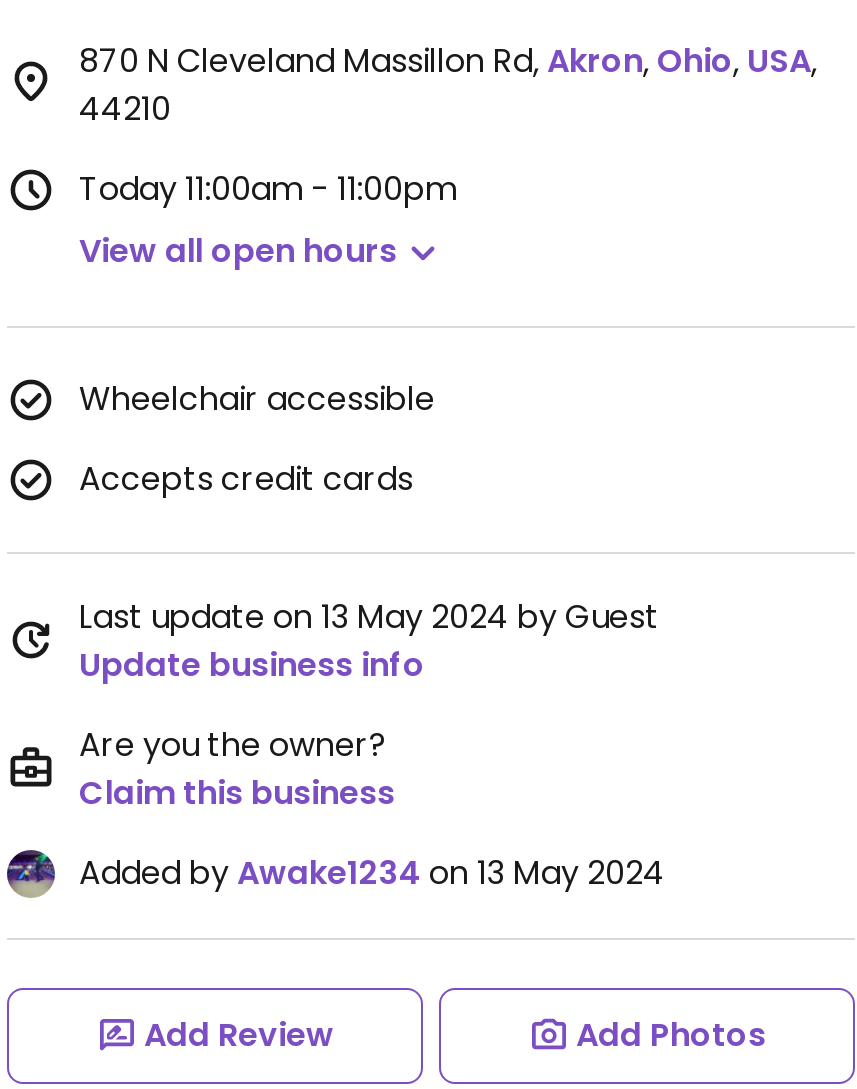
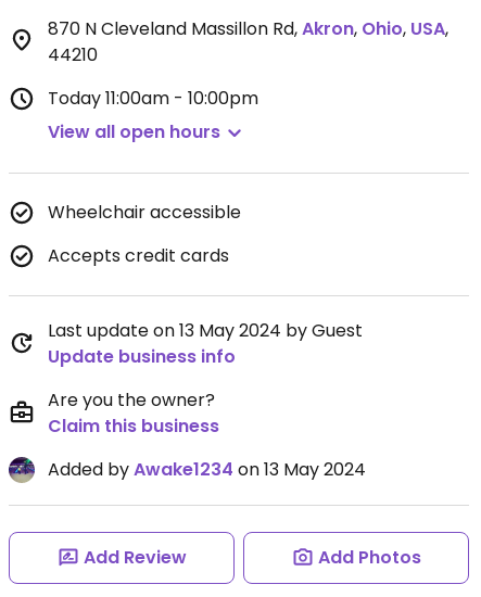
[79,166,457,212] Today 11:00am - 11:00pm -> [48,86,258,111] Today 11:00am - 10:00pm

